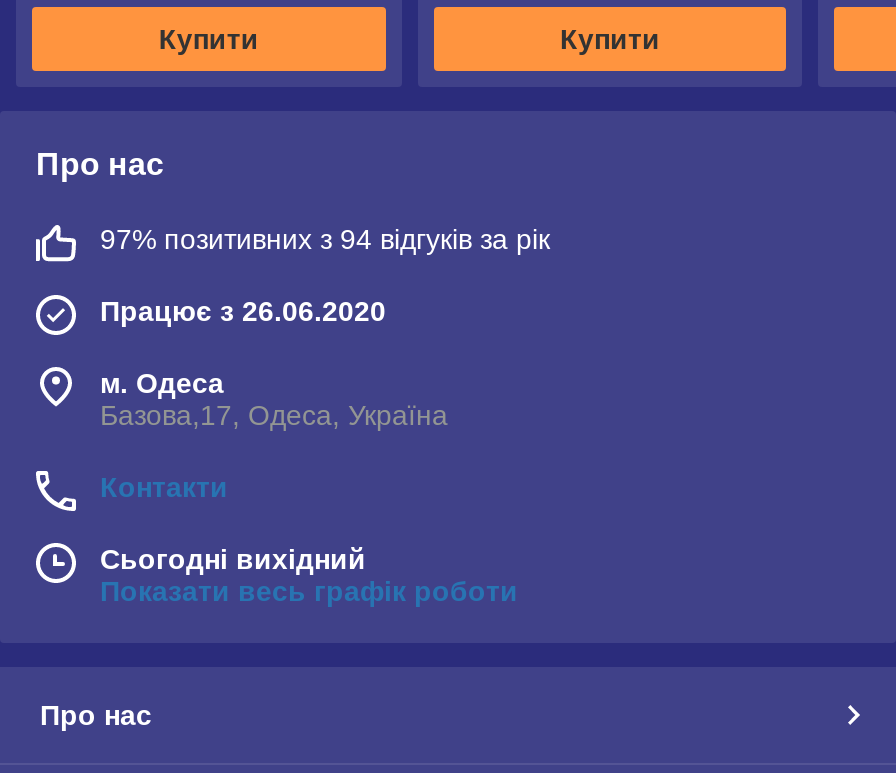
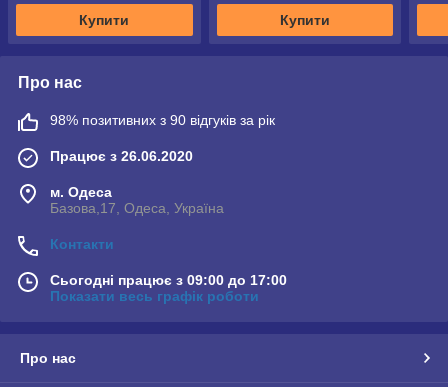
[100,223,550,255] 97% позитивних з 94 відгуків за рік -> [50,112,275,128] 98% позитивних з 90 відгуків за рік
[100,543,366,575] Сьогодні вихідний -> [50,272,287,288] Сьогодні працює з 09:00 до 17:00

